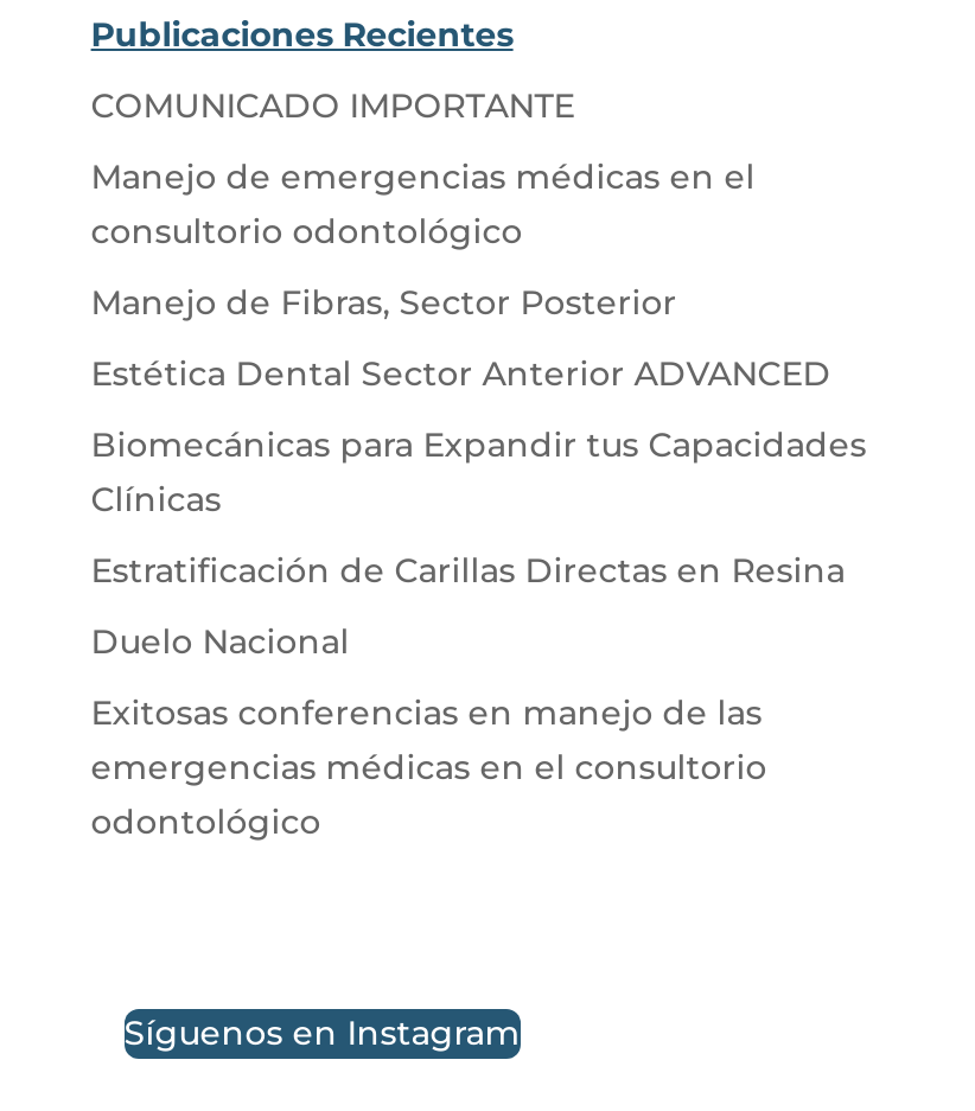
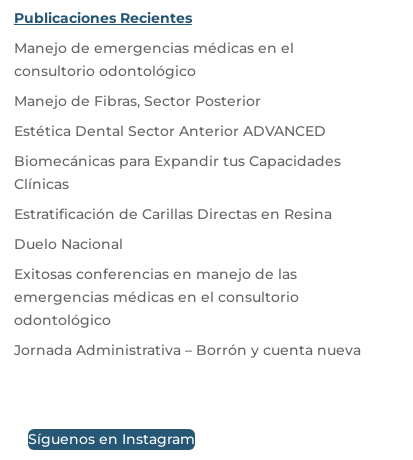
[91,83,575,126] COMUNICADO IMPORTANTE -> none
moved [91,155,867,842] -> [14,39,341,329]: Manejo de emergencias médicas en el | consultorio odontológico | Manejo de Fibras, Sector Posterior | ... | emergencias médicas en el consultorio | odontológico
none -> [14,341,361,359] Jornada Administrativa – Borrón y cuenta nueva

